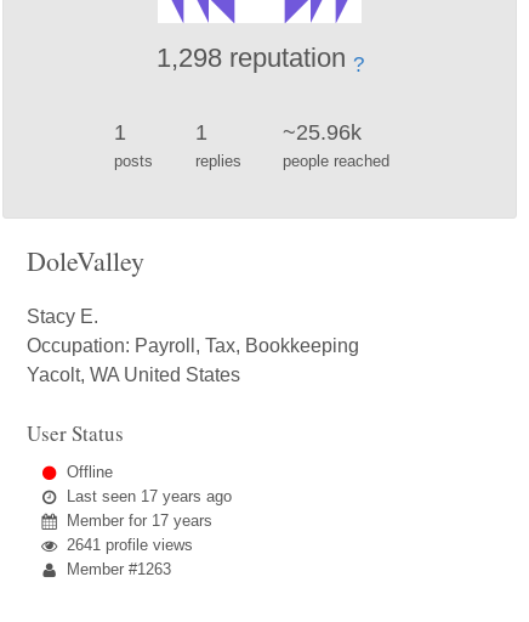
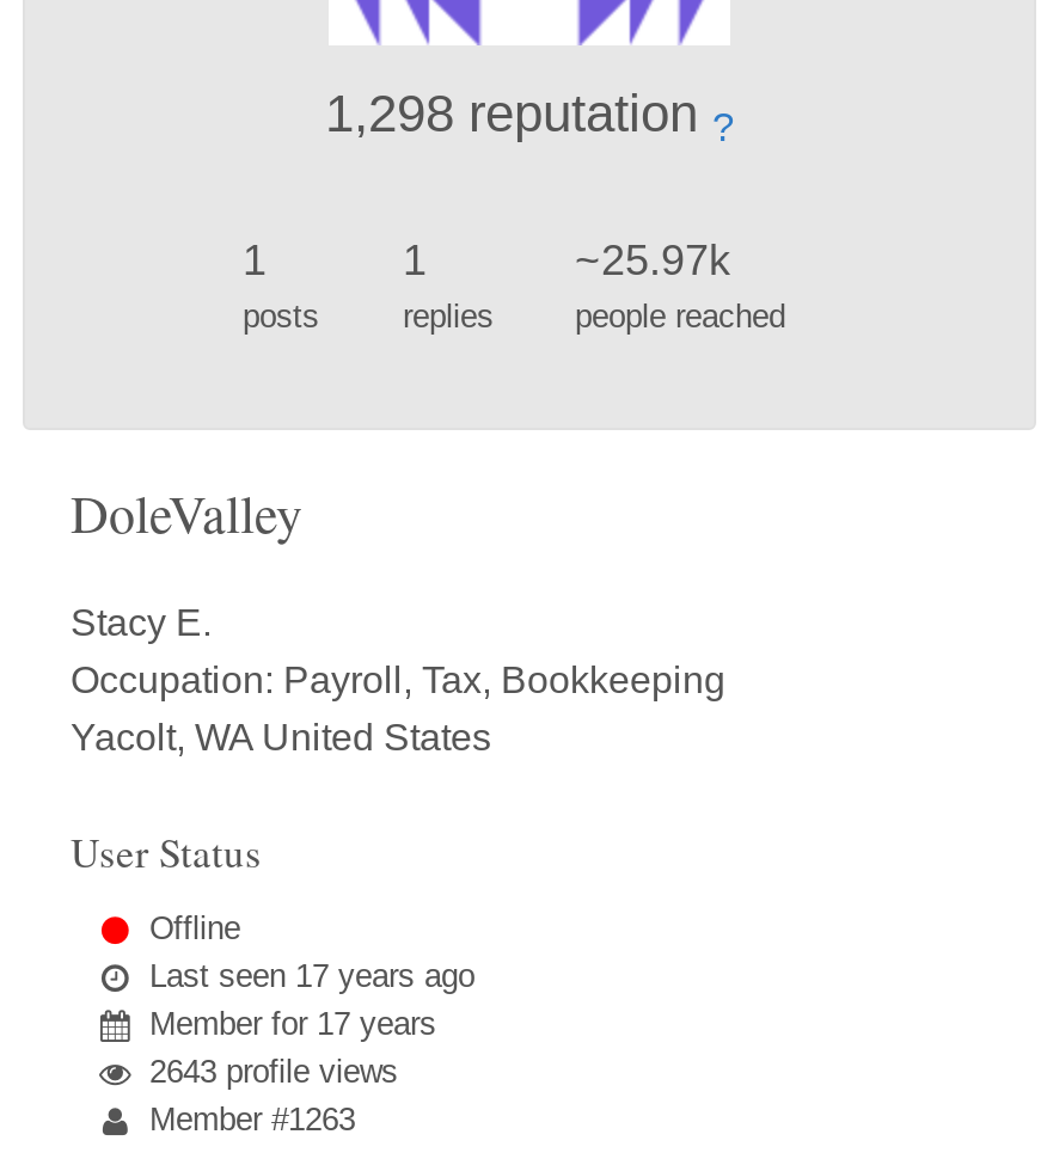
[283,120,362,144] ~25.96k -> [575,235,730,283] ~25.97k
[67,535,193,554] 2641 profile views -> [149,1053,398,1089] 2643 profile views

